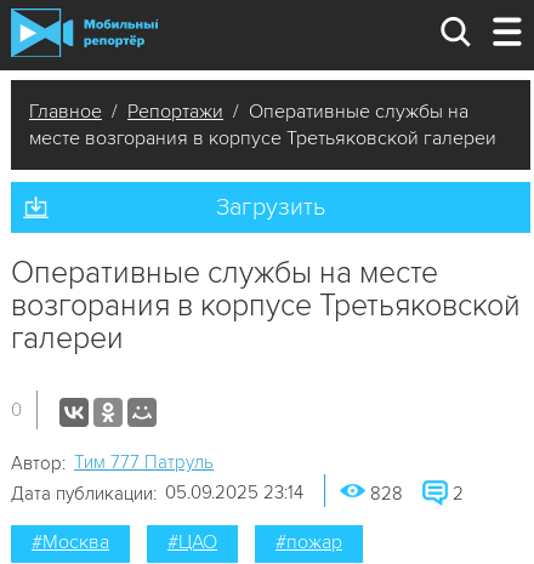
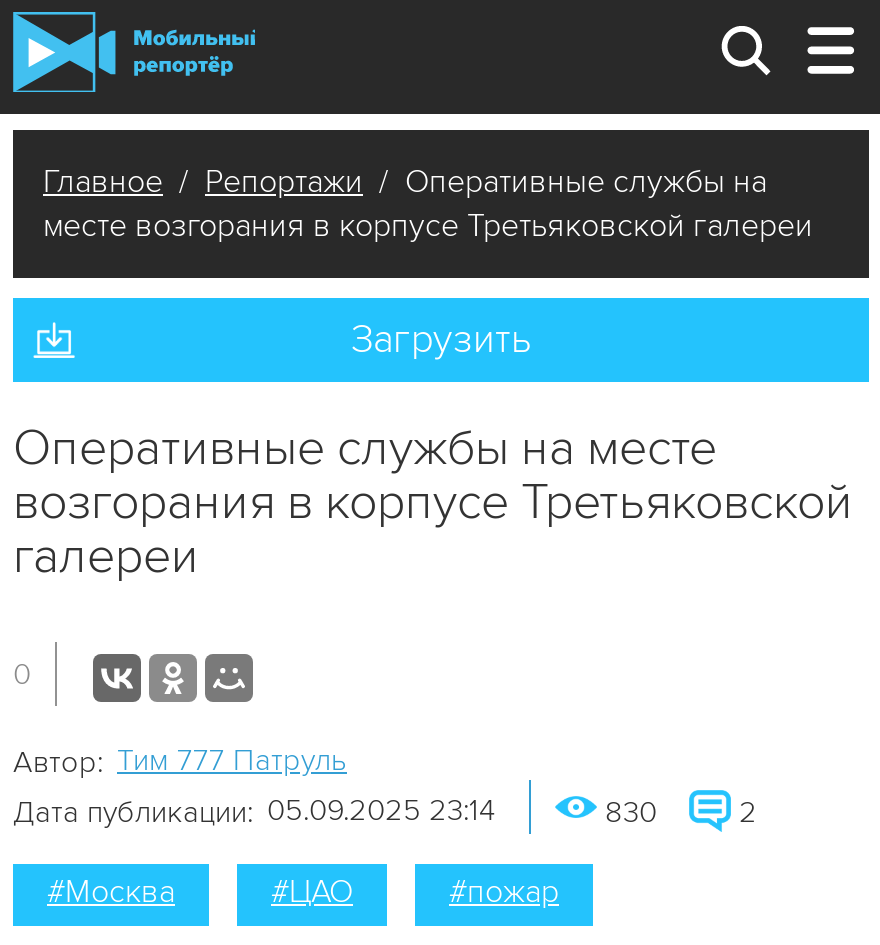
[370,482,403,504] 828 -> [605,793,657,829] 830

